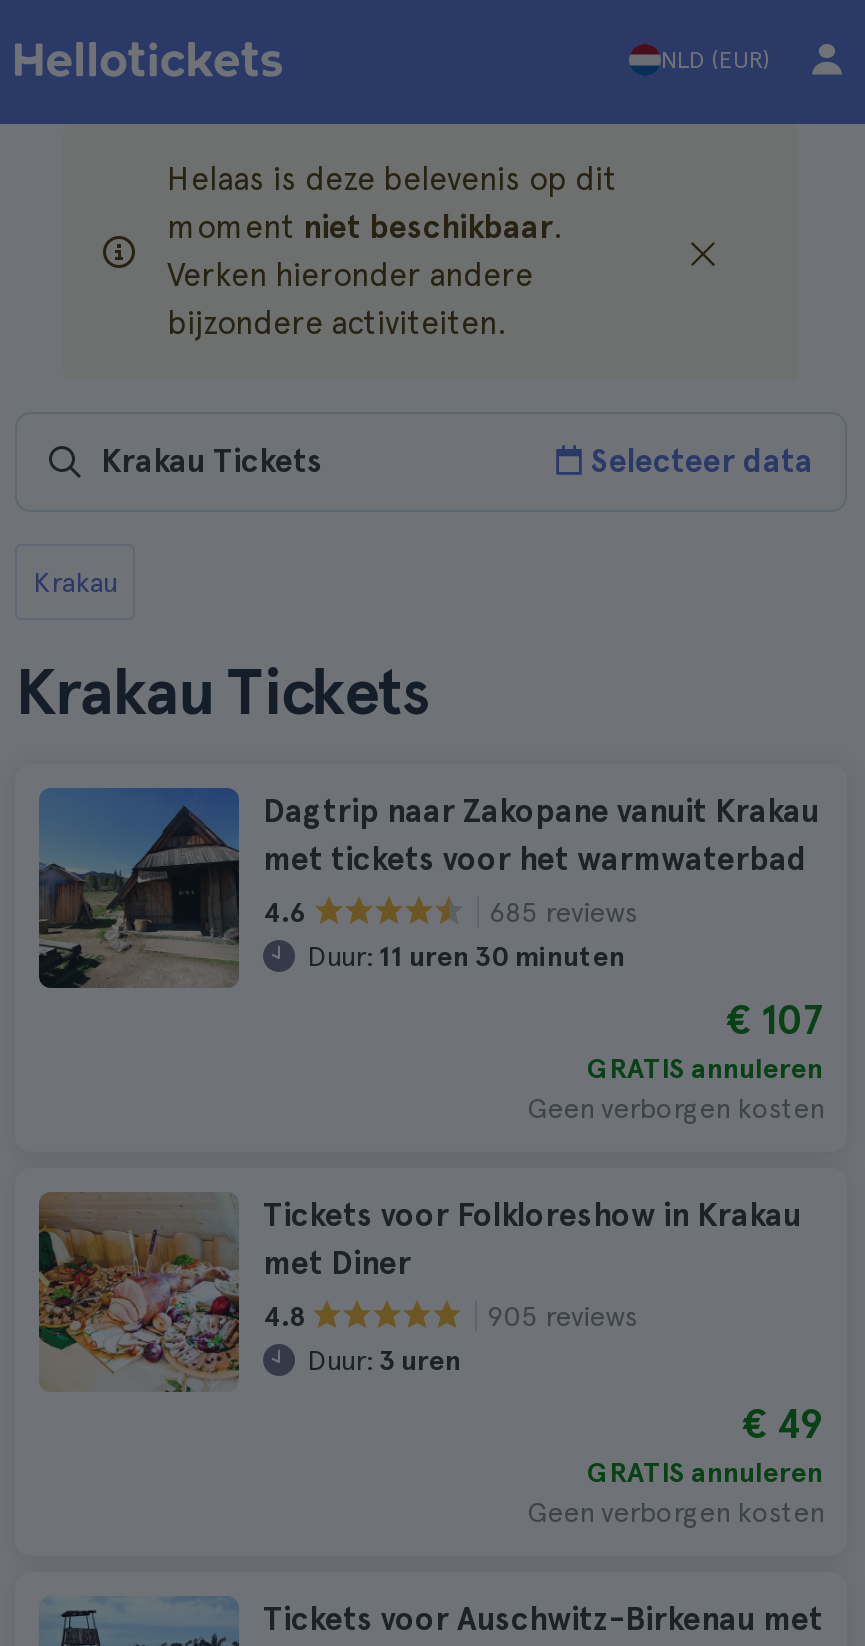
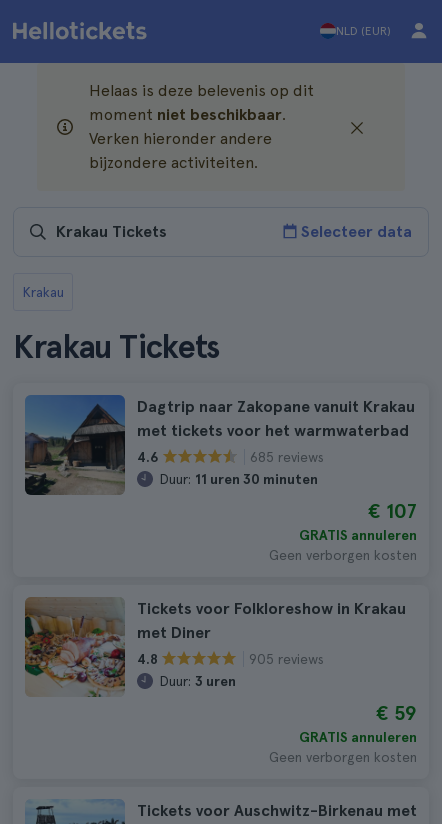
[741,1400,823,1448] € 49 -> [376,701,417,725] € 59

